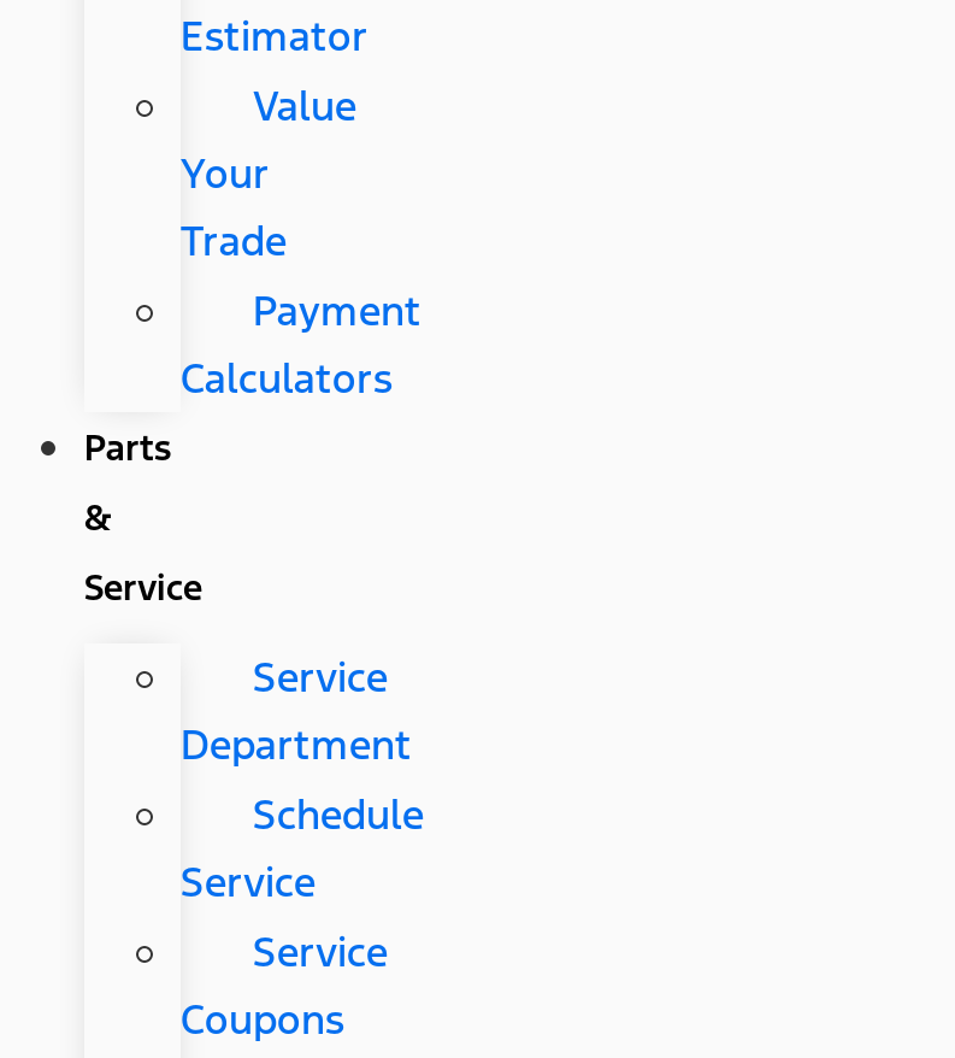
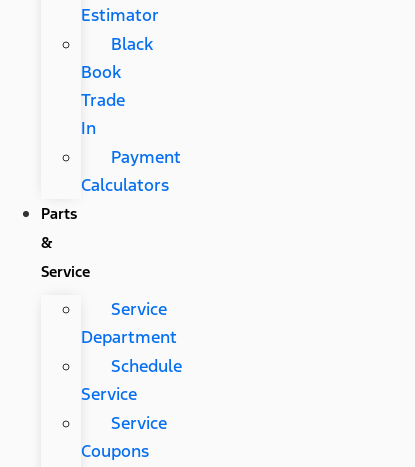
[180,80,356,201] Value | Your -> [81,33,153,83] Black | Book
none -> [81,117,96,139] In

